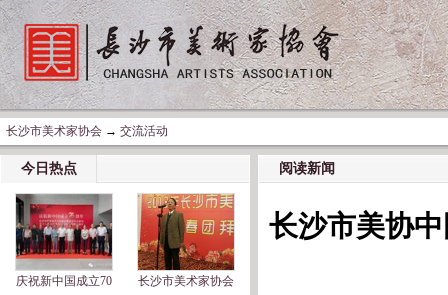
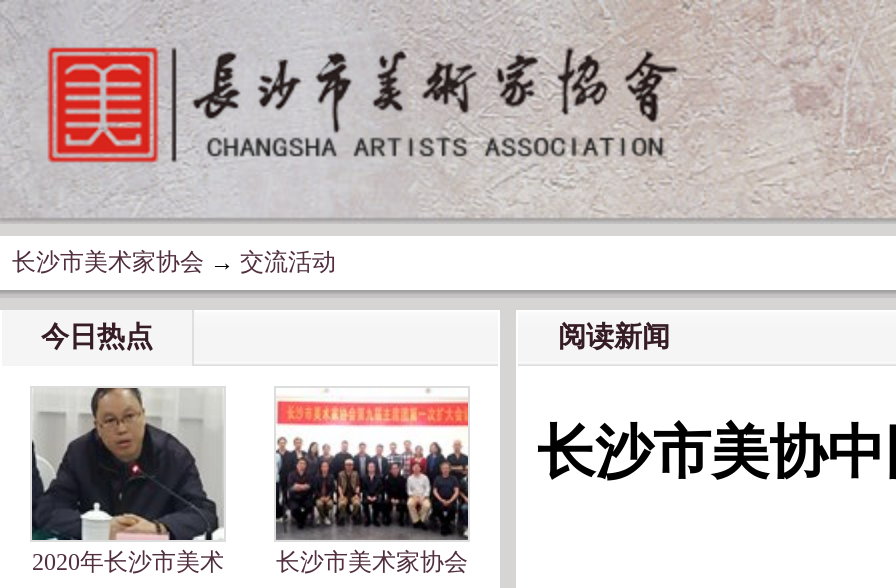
[15,193,113,288] [image] | 庆祝新中国成立70 -> [30,388,224,576] [image] | 2020年长沙市美术
[137,193,235,271] [image] -> [274,388,470,542] [image]

